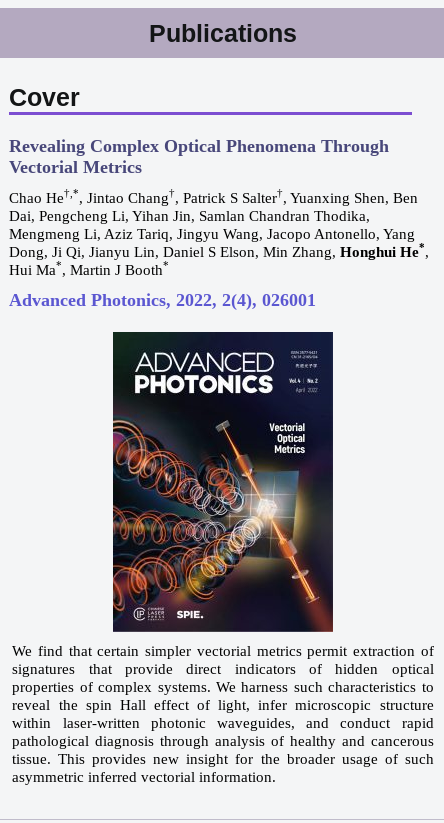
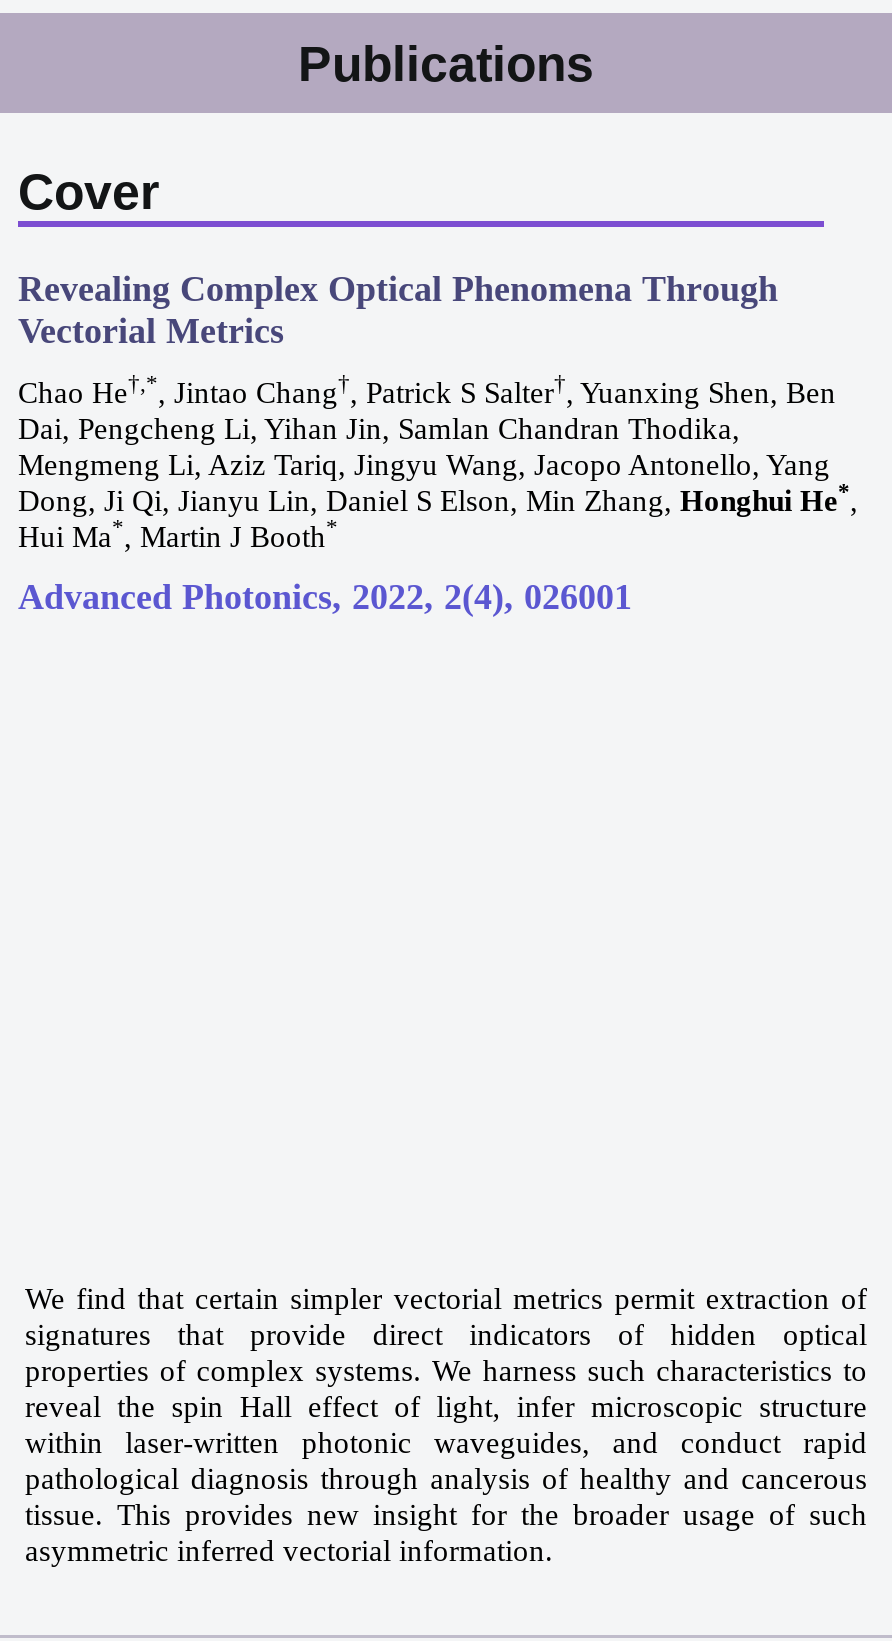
[112,331,334,633] [image] -> none

